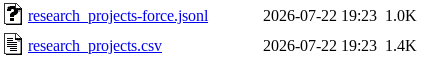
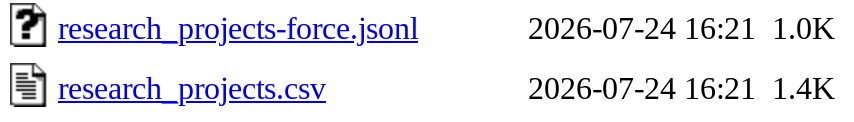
[263,7,417,24] 2026-07-22 19:23 1.0K -> [528,11,836,45] 2026-07-24 16:21 1.0K
[263,37,417,54] 2026-07-22 19:23 1.4K -> [528,71,836,105] 2026-07-24 16:21 1.4K

